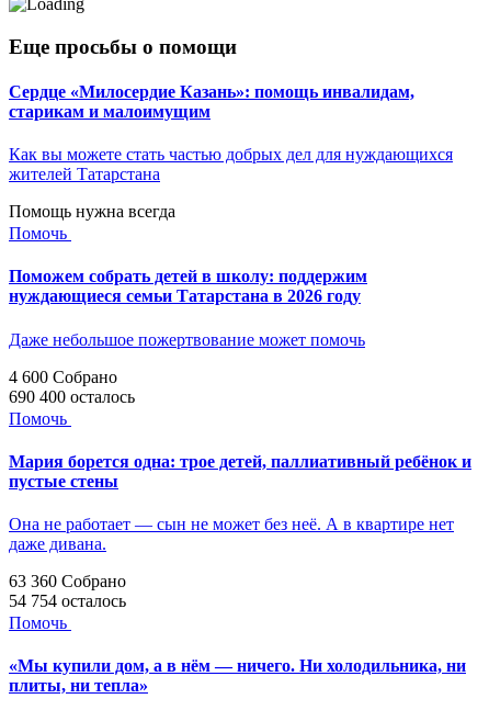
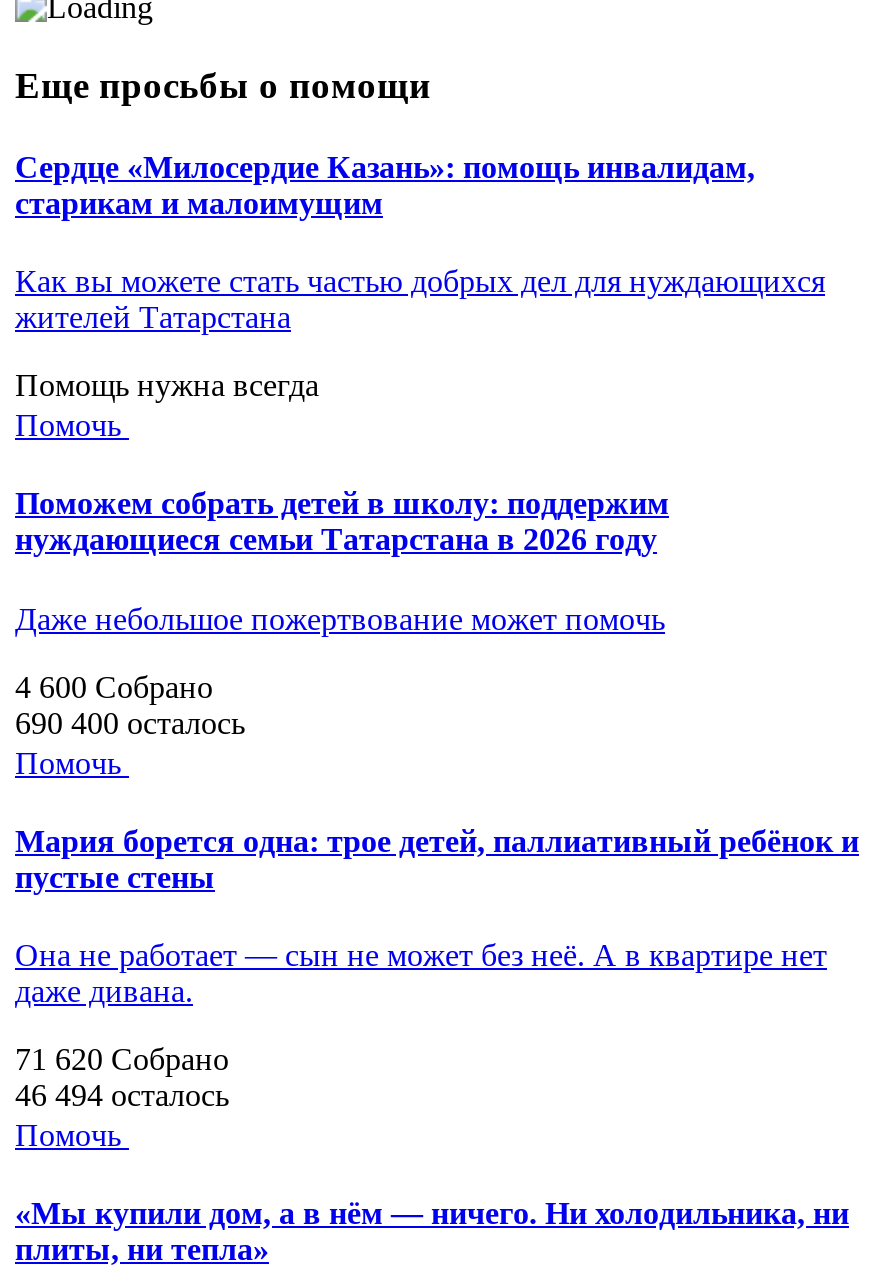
[9,572,126,591] 63 360 Собрано -> [15,1042,229,1076] 71 620 Собрано
[9,592,126,610] 54 754 осталось -> [15,1078,229,1112] 46 494 осталось

